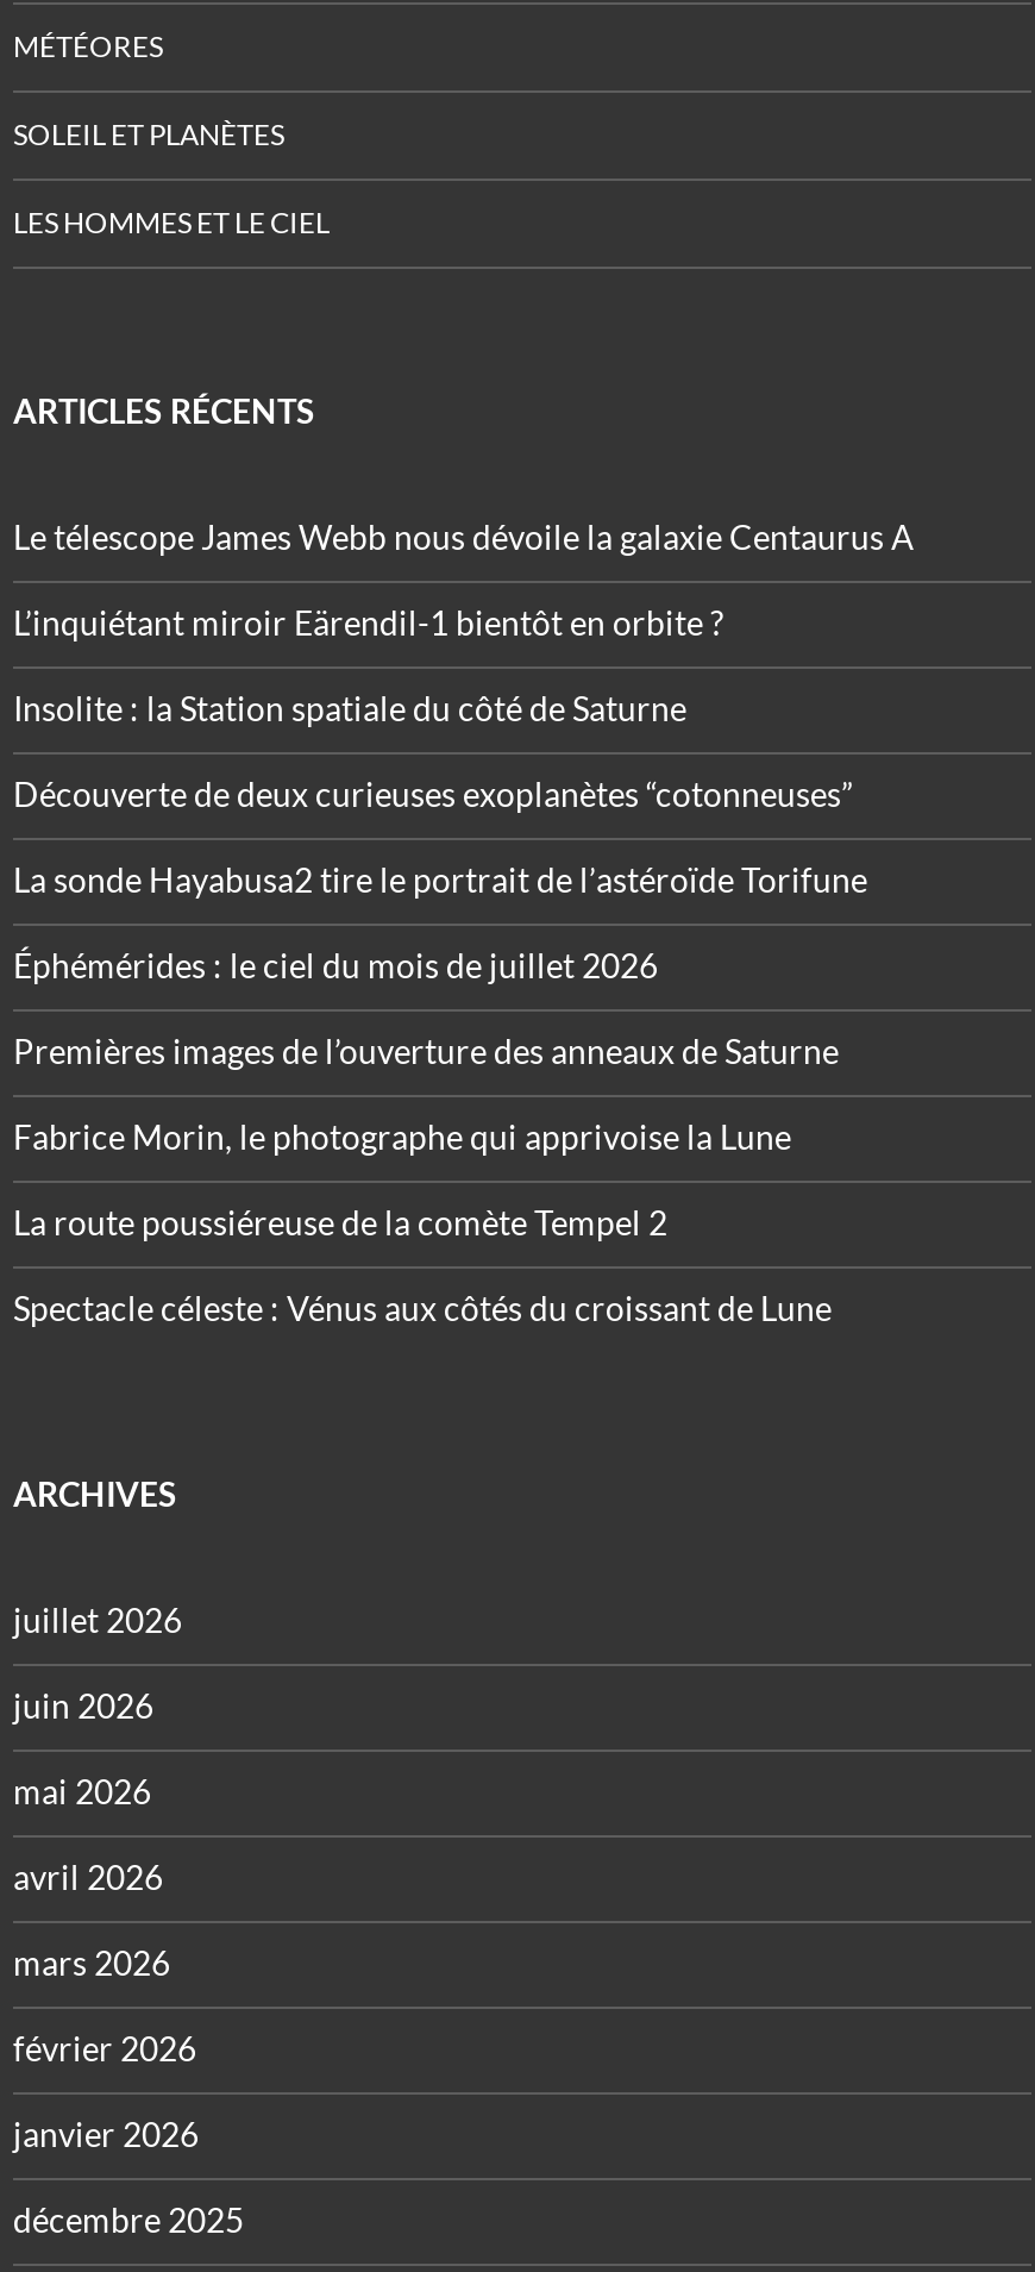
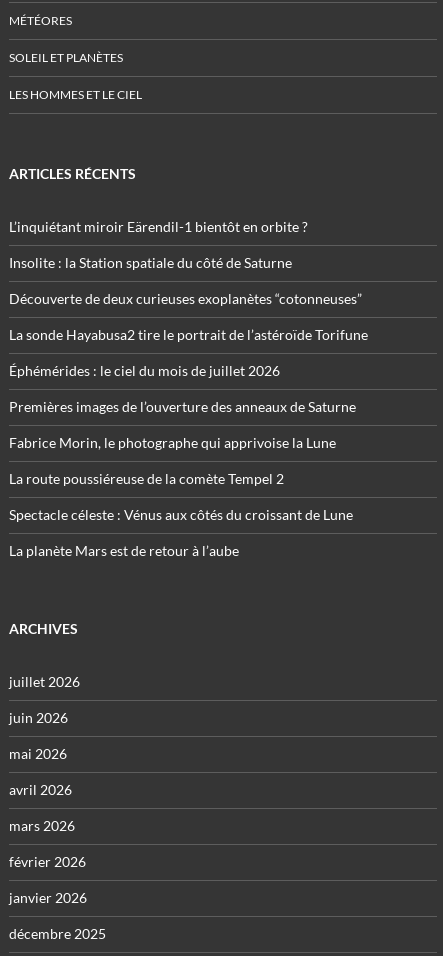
[13,517,915,558] Le télescope James Webb nous dévoile la galaxie Centaurus A -> none
moved [13,603,867,1329] -> [9,218,368,523]: L’inquiétant miroir Eärendil-1 bientôt en orbite ? | Insolite : la Station spatiale du côté de Saturne | Découverte de deux curieuses exoplanètes “cotonneuses” | ... | La route poussiéreuse de la comète Tempel 2 | Spectacle céleste : Vénus aux côtés du croissant de Lune
none -> [9,542,239,559] La planète Mars est de retour à l’aube

